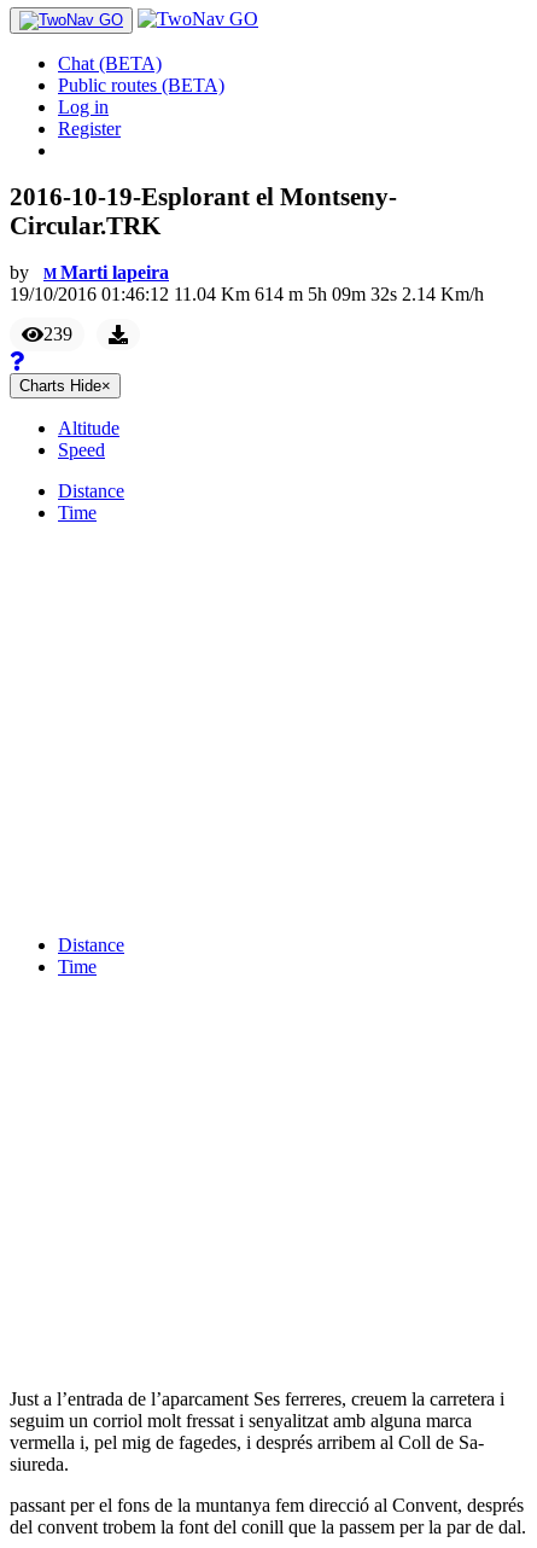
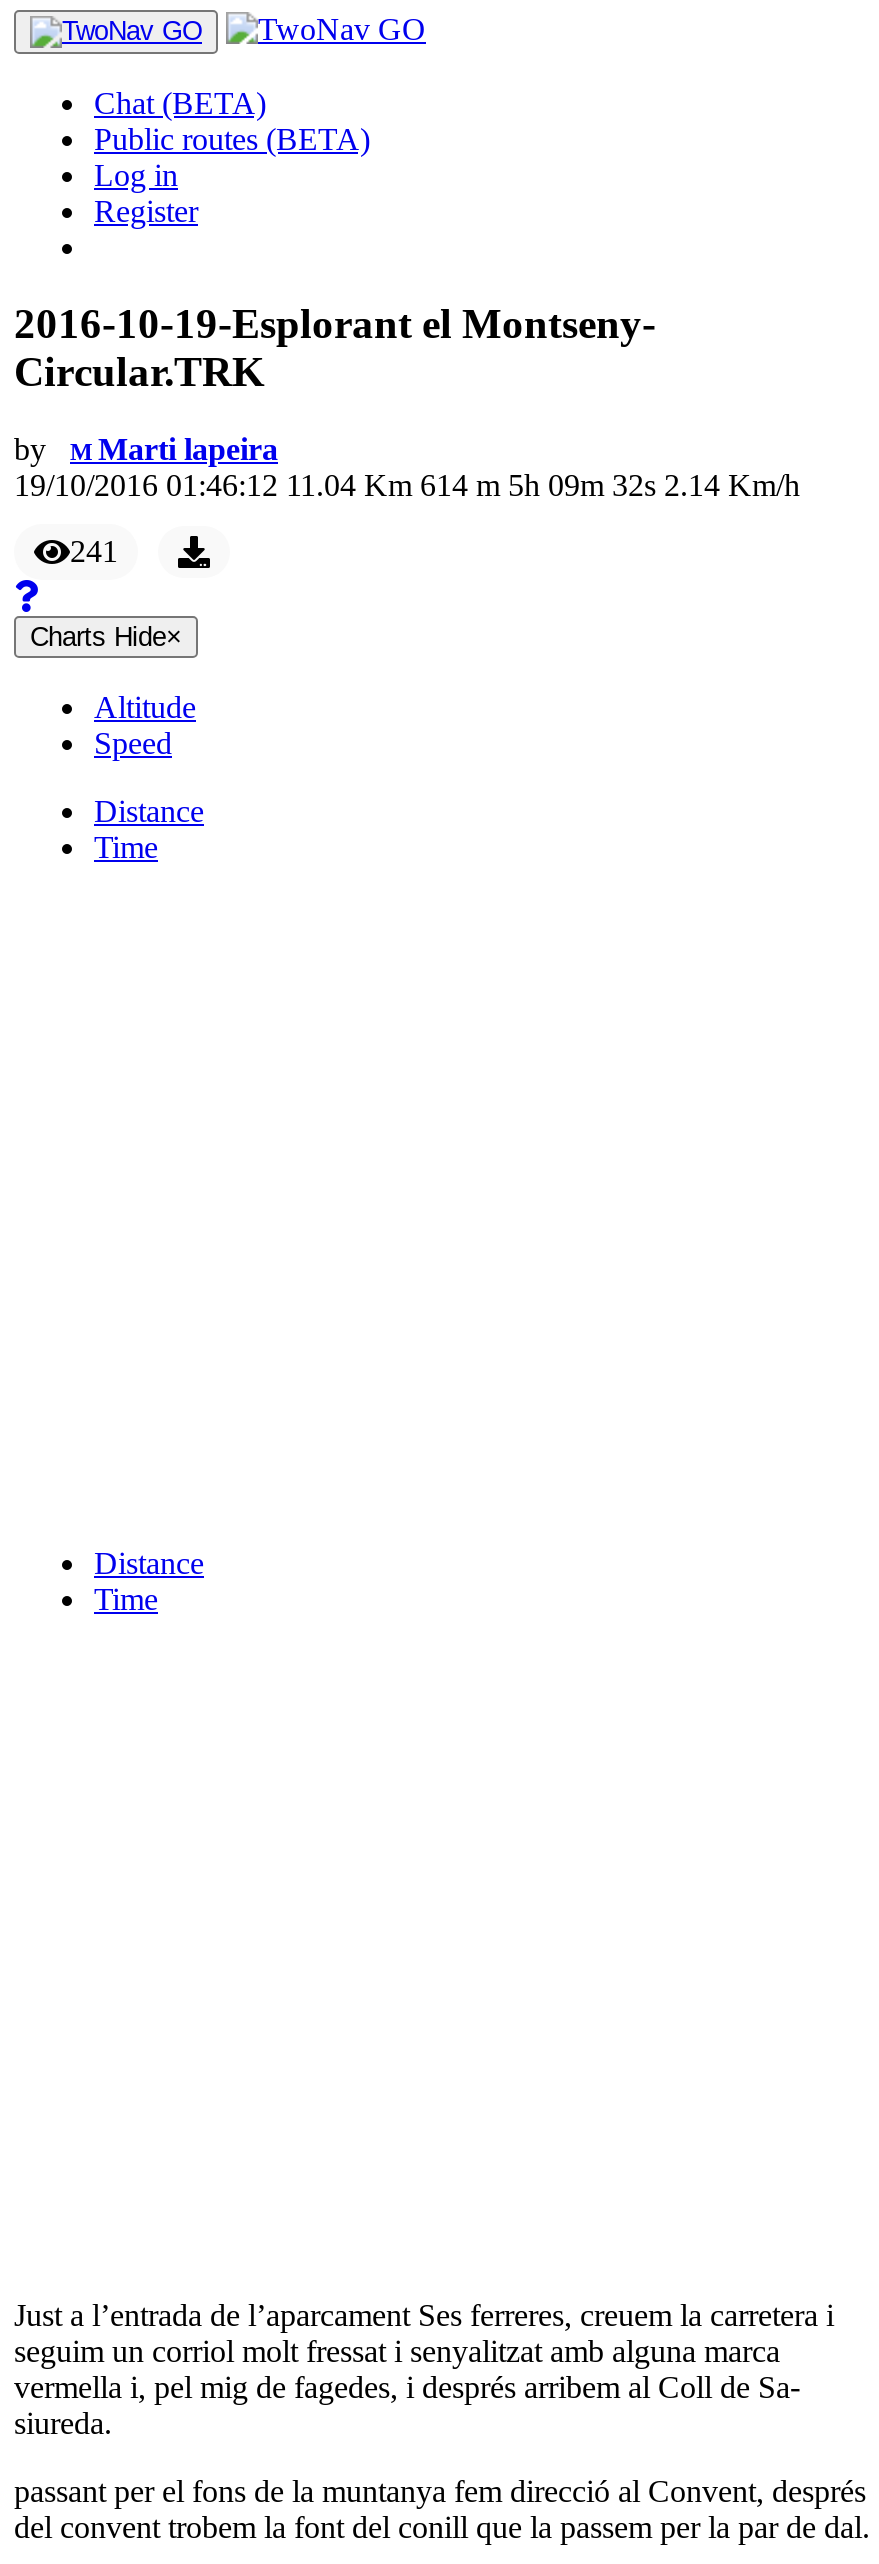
[43,323,72,344] 239 -> [70,533,118,567] 241

